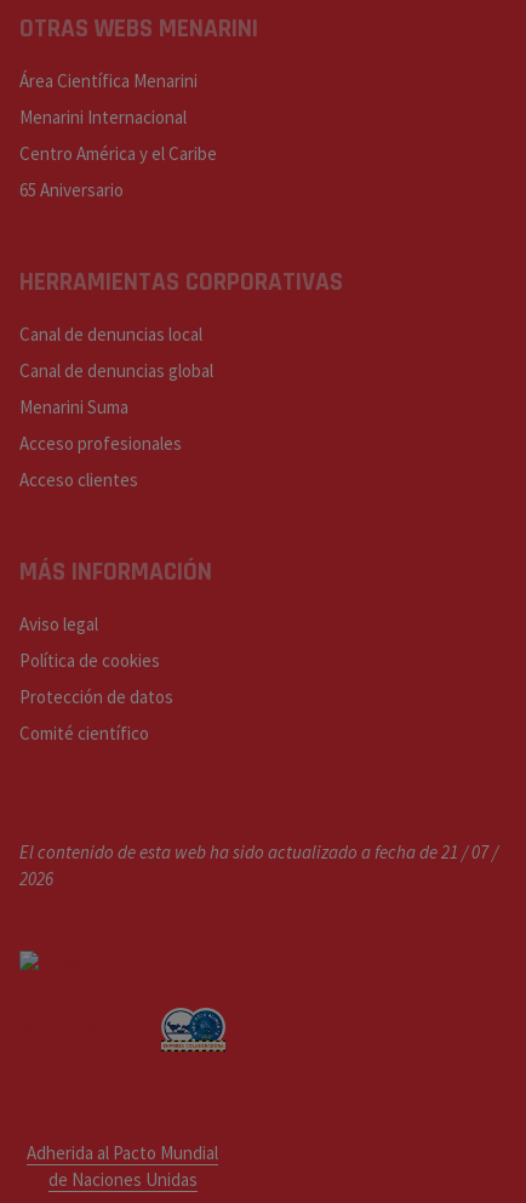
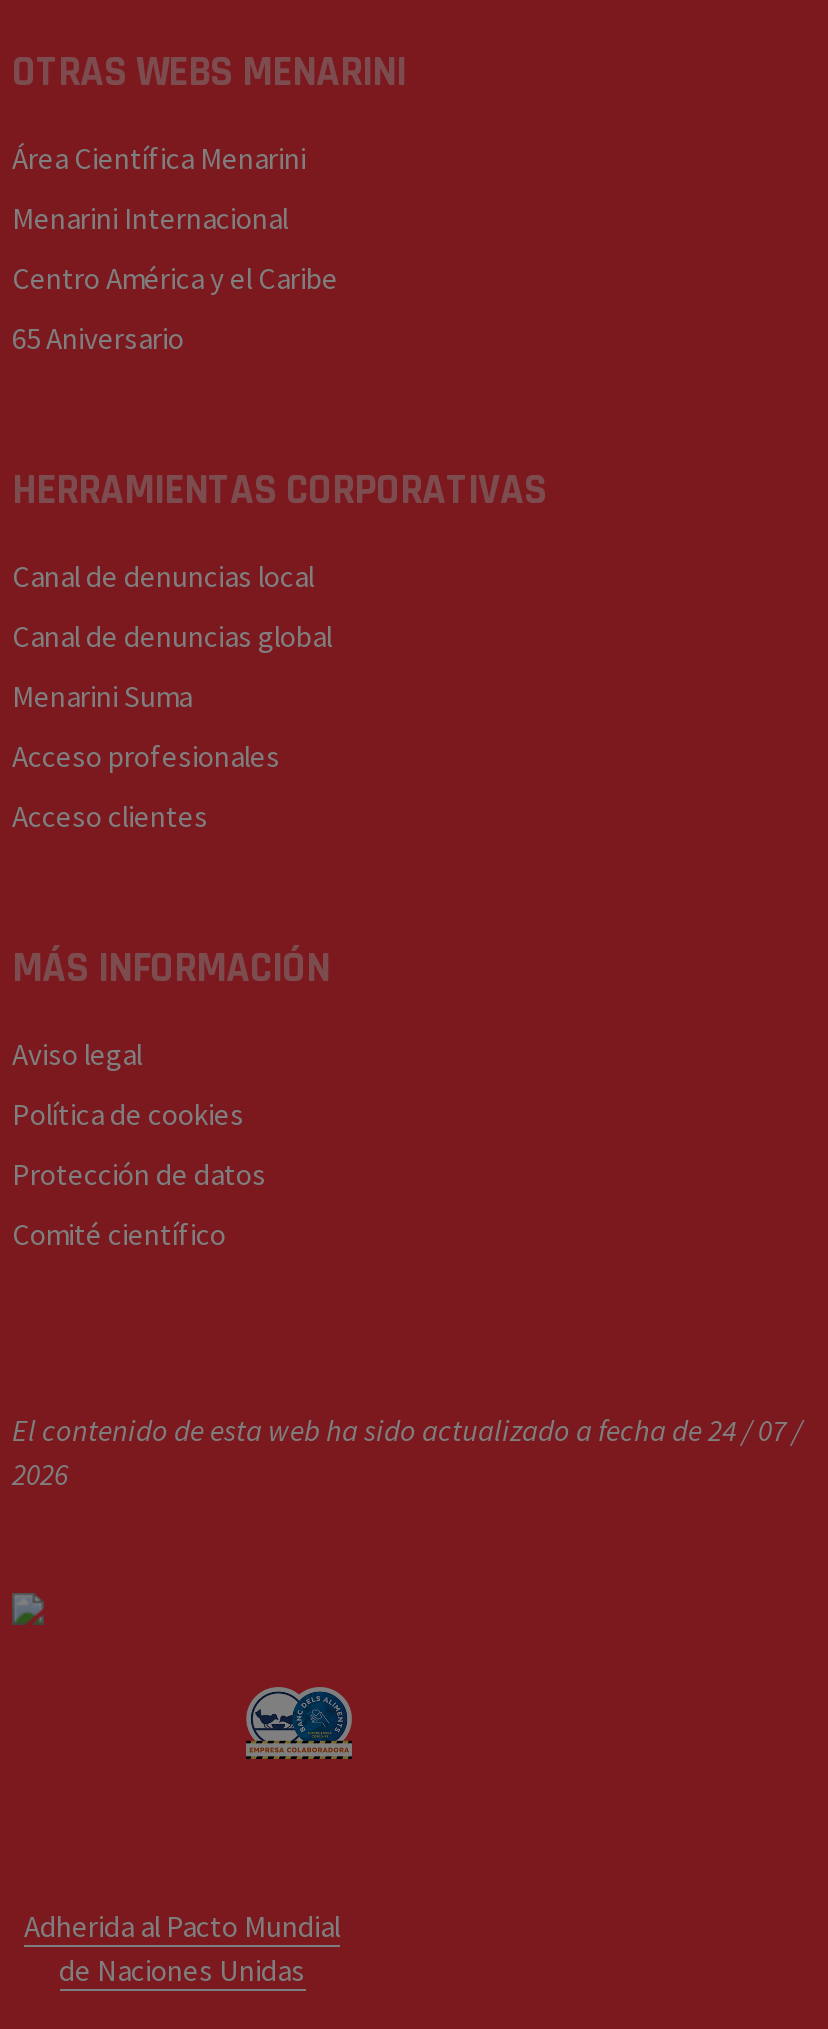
[19,840,498,863] El contenido de esta web ha sido actualizado a fecha de 21 / 07 / -> [12,1410,802,1448] El contenido de esta web ha sido actualizado a fecha de 24 / 07 /

